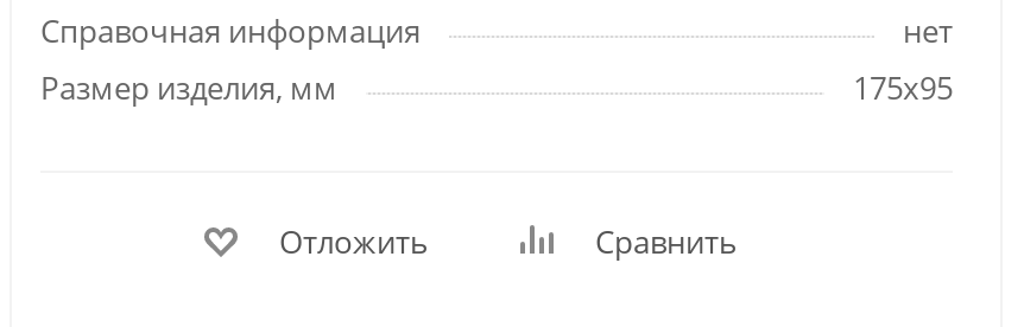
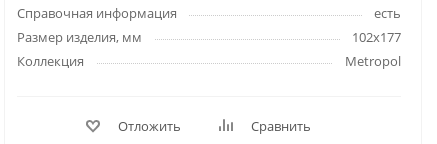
[903,9,953,52] нет -> [374,4,401,22] есть
[853,66,953,109] 175х95 -> [17,28,401,70] 102x177 | Коллекция | Metropol

